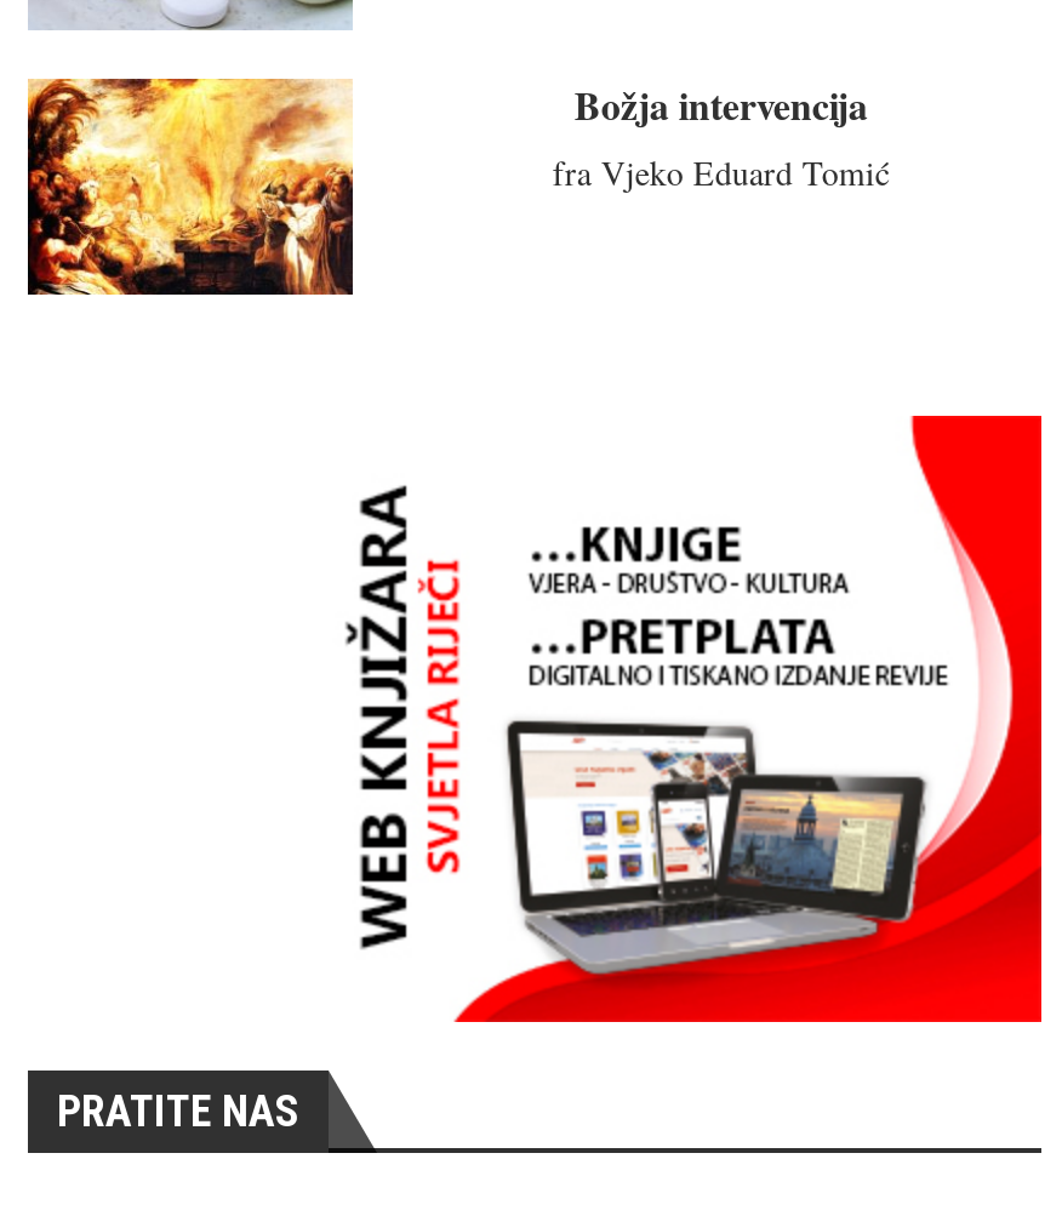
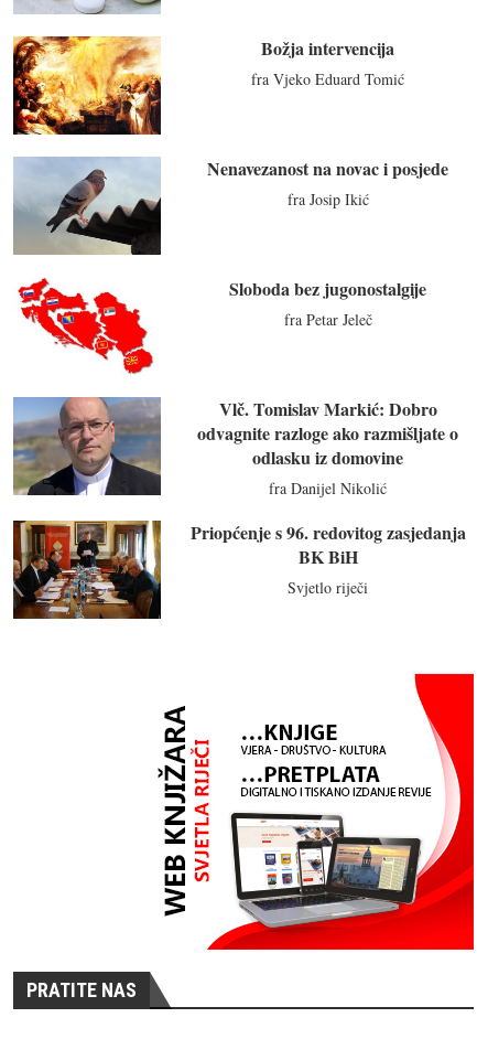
none -> [12,519,162,620] [image]
none -> [13,396,466,598] [image] | Vlč. Tomislav Markić: Dobro | odvagnite razloge ako razmišljate o | odlasku iz domovine | fra Danijel Nikolić | Priopćenje s 96. redovitog zasjedanja | BK BiH | Svjetlo riječi
none -> [13,157,161,256] [image]
none -> [18,277,161,375] [image]
none -> [208,155,449,209] Nenavezanost na novac i posjede | fra Josip Ikić
none -> [230,276,427,330] Sloboda bez jugonostalgije | fra Petar Jeleč

